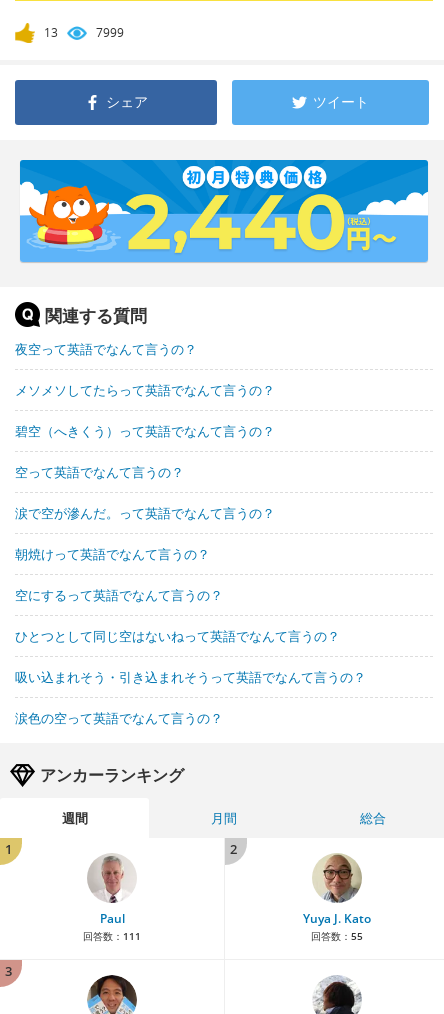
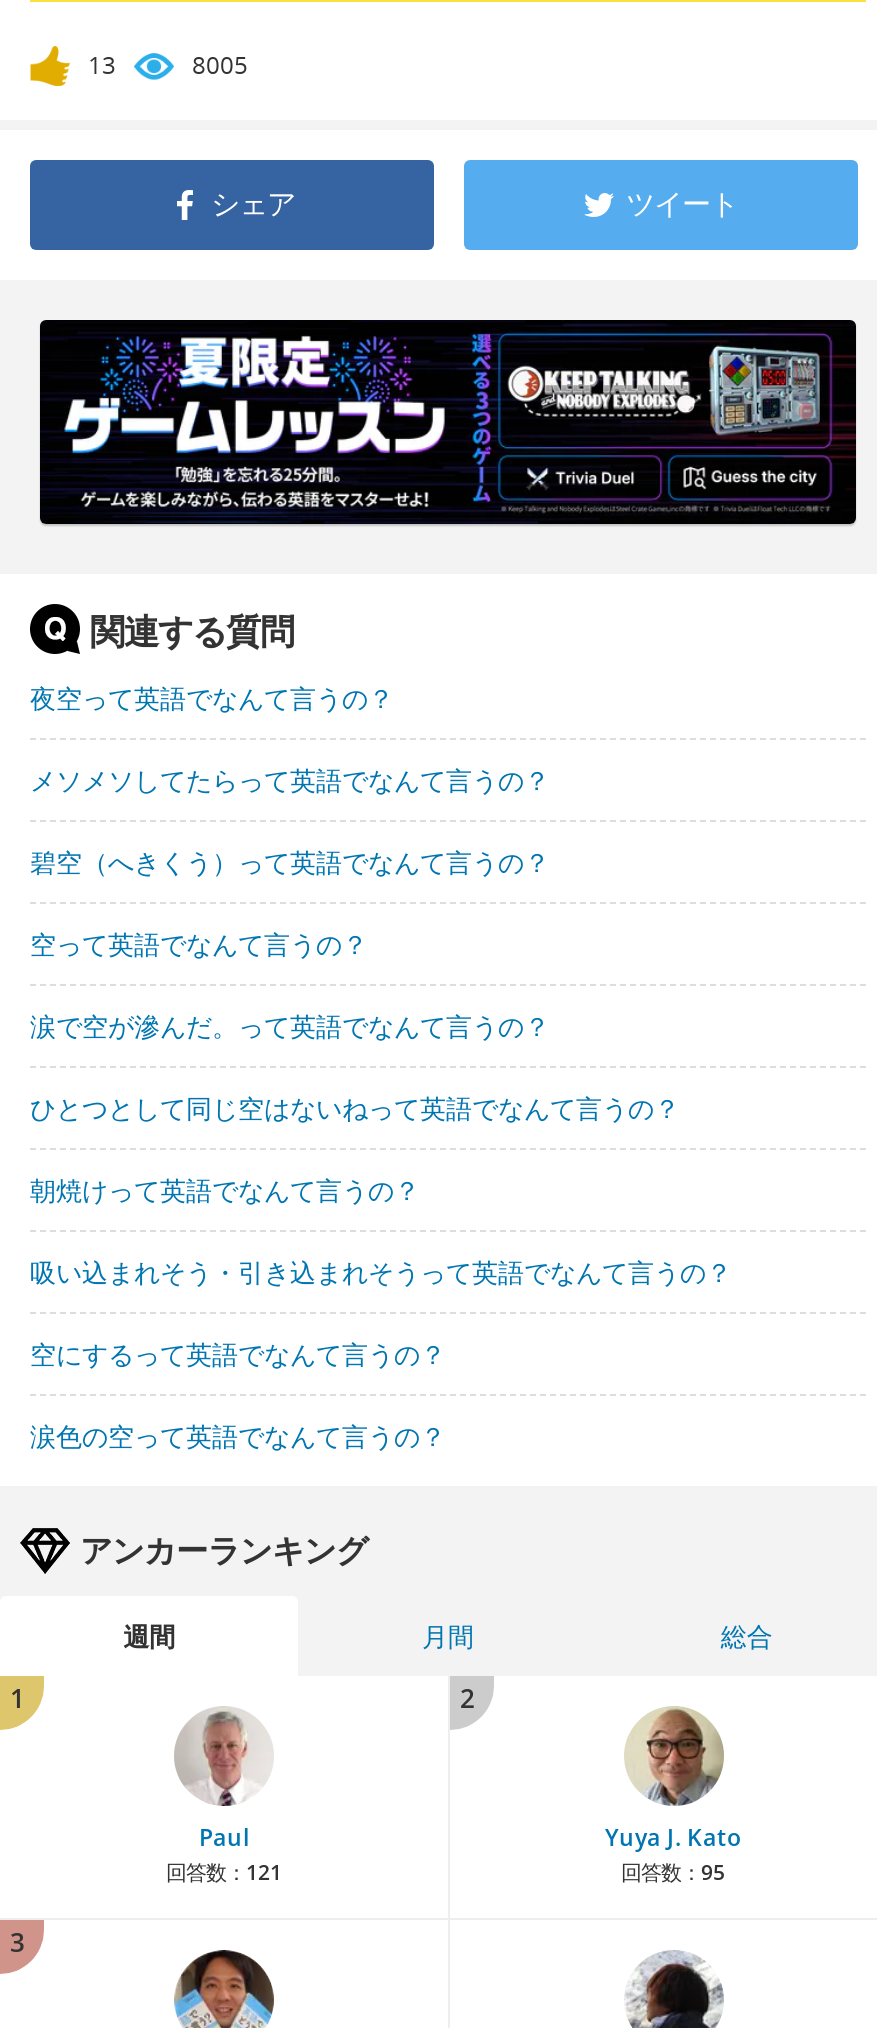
[96,24,124,41] 7999 -> [192,49,248,83] 8005
[19,159,429,263] [image] -> [38,318,858,526] [image]
moved [15,545,210,563] -> [30,1173,420,1209]: 朝焼けって英語でなんて言うの？
moved [15,586,223,604] -> [30,1337,446,1373]: 空にするって英語でなんて言うの？
moved [15,627,340,645] -> [30,1091,680,1127]: ひとつとして同じ空はないねって英語でなんて言うの？
moved [15,668,366,686] -> [30,1255,732,1291]: 吸い込まれそう・引き込まれそうって英語でなんて言うの？
[83,929,141,943] 回答数：111 -> [166,1859,282,1887] 回答数：121
[310,929,362,943] 回答数：55 -> [621,1859,725,1887] 回答数：95

